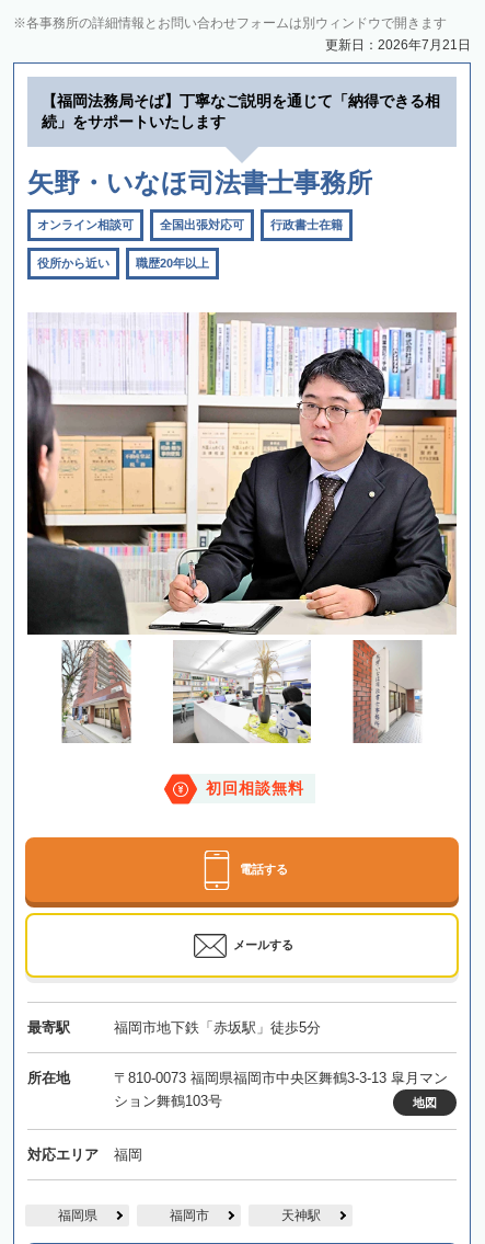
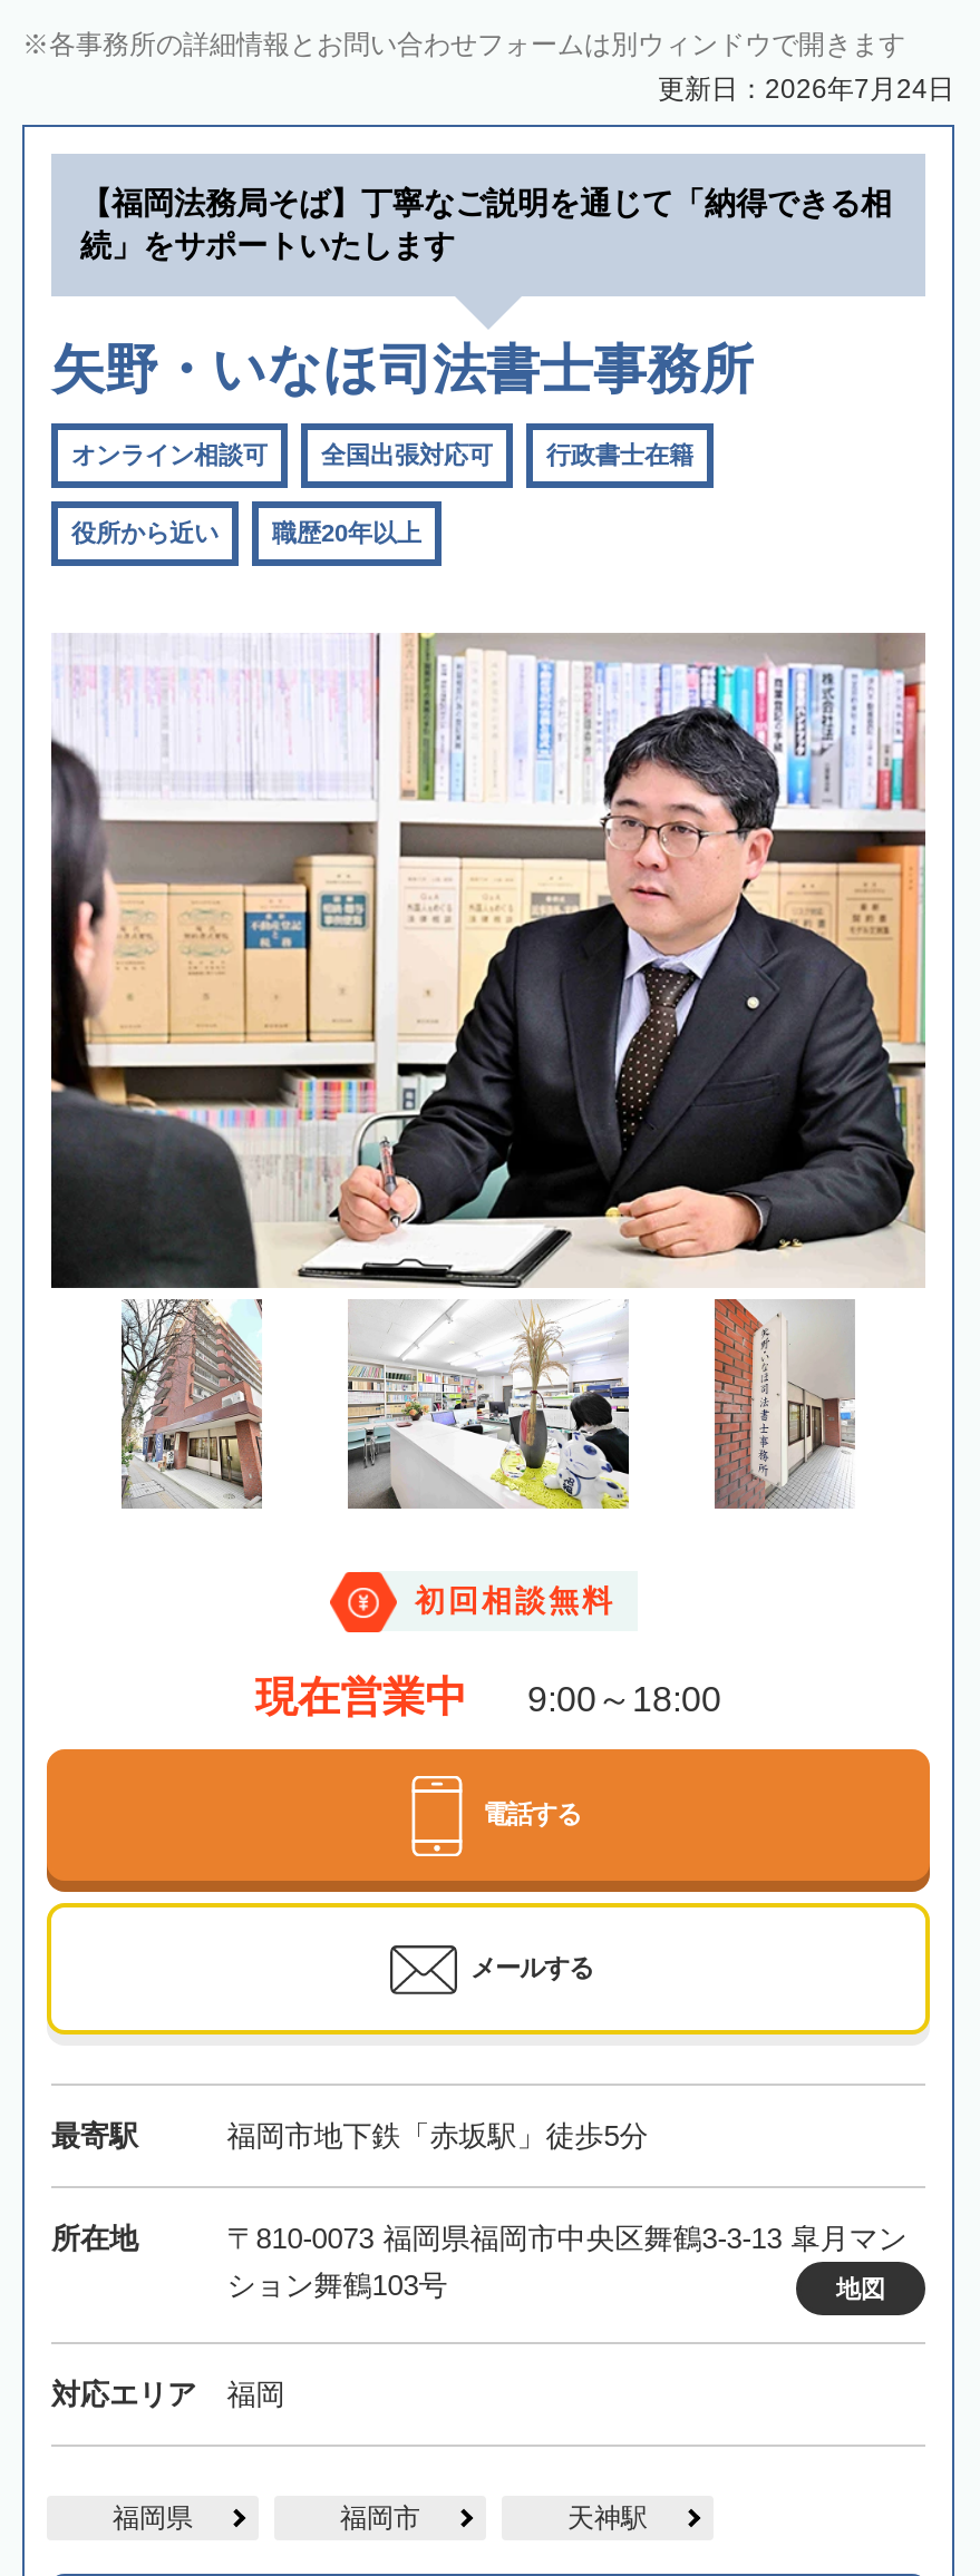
[325,37,471,53] 更新日：2026年7月21日 -> [658,74,954,105] 更新日：2026年7月24日
none -> [255,1675,721,1721] 現在営業中 | 9:00～18:00

